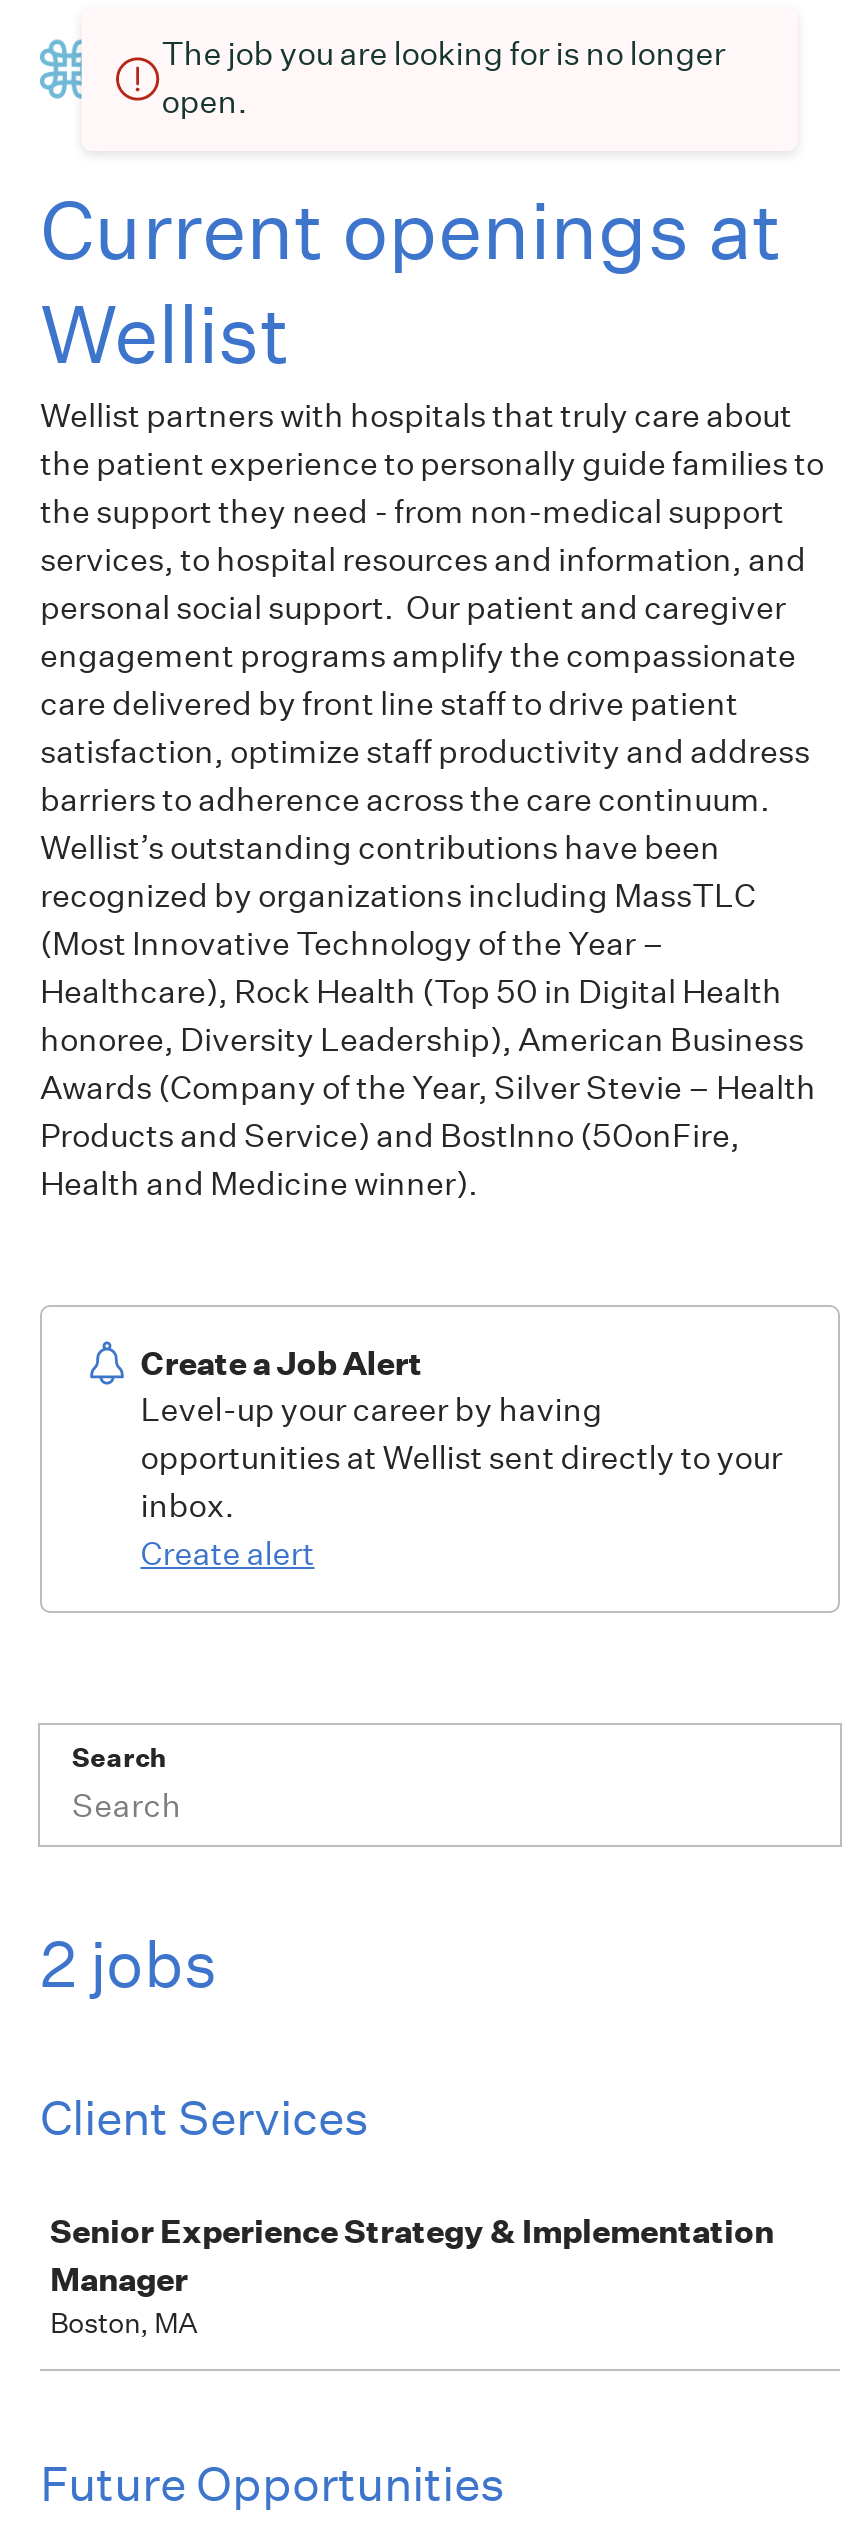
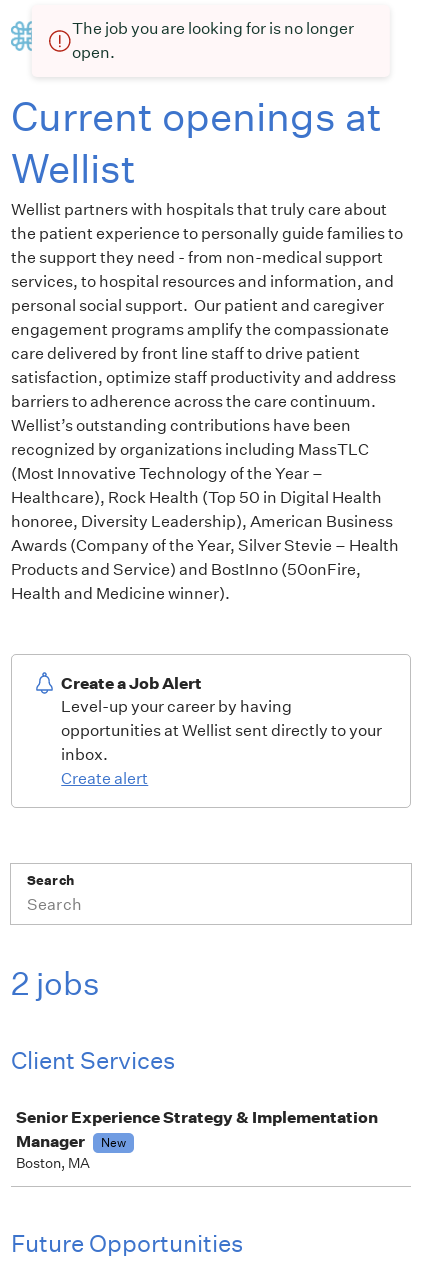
none -> [101,1134,126,1151] New

